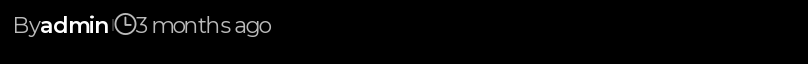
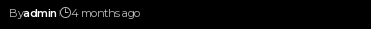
[12,11,270,39] Byadmin 3 months ago -> [9,6,140,20] Byadmin 4 months ago

